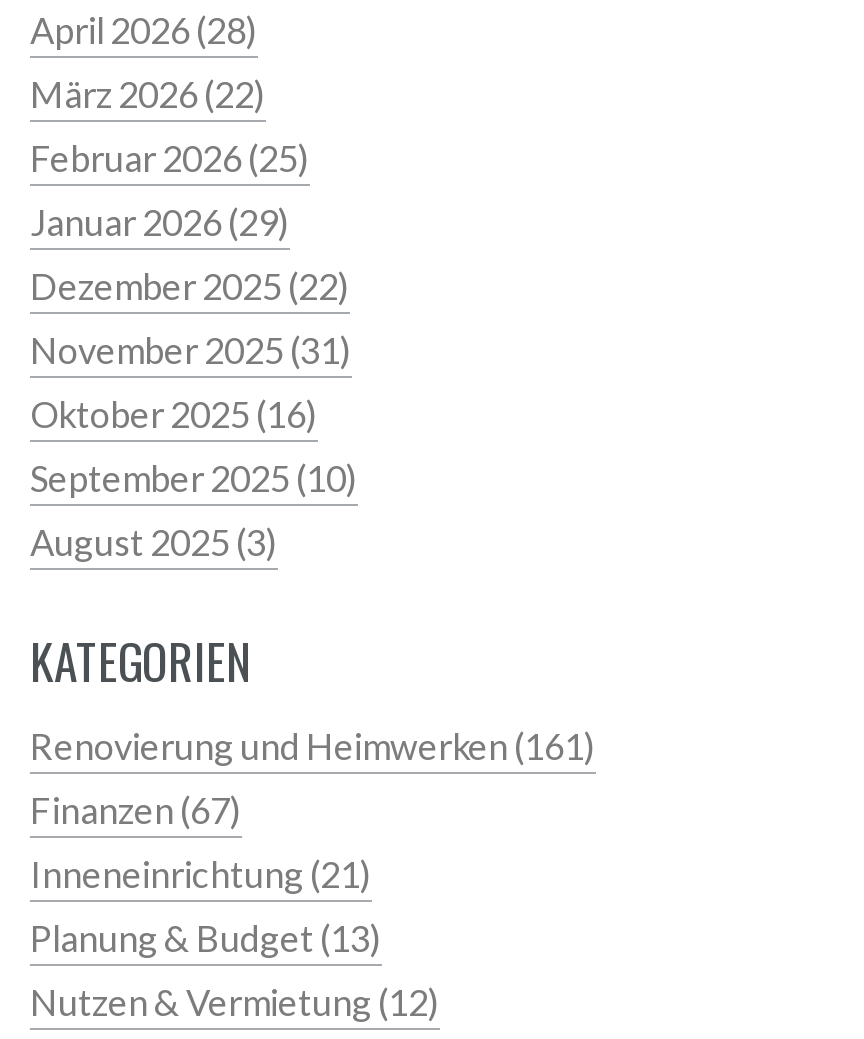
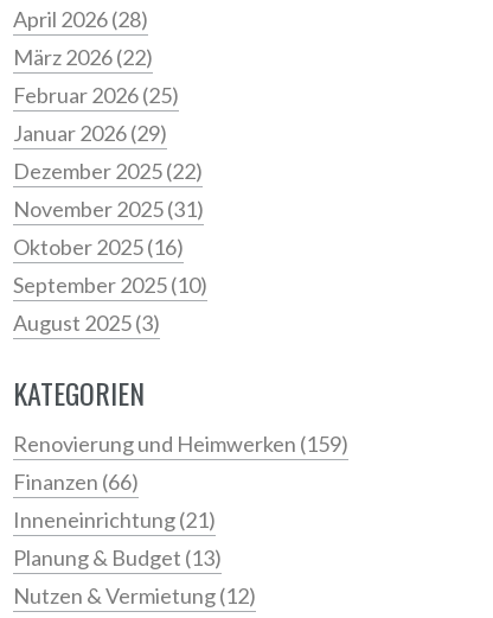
[30,725,596,769] Renovierung und Heimwerken (161) -> [13,431,348,457] Renovierung und Heimwerken (159)
[30,789,242,833] Finanzen (67) -> [13,469,139,495] Finanzen (66)

